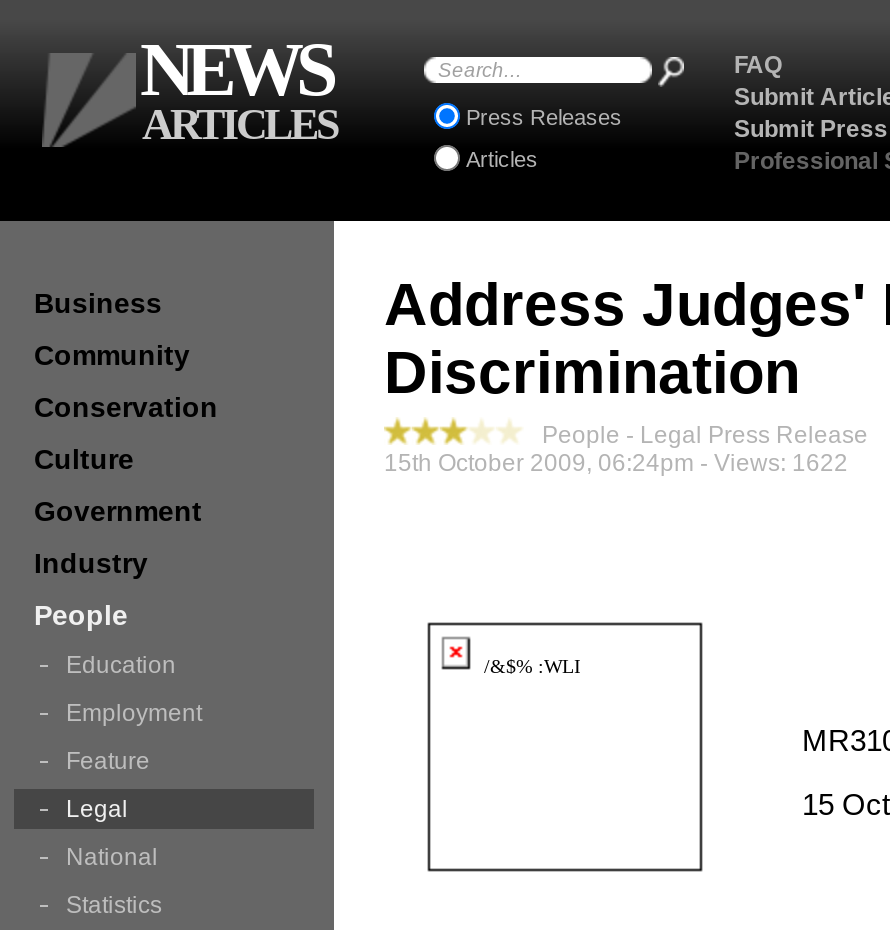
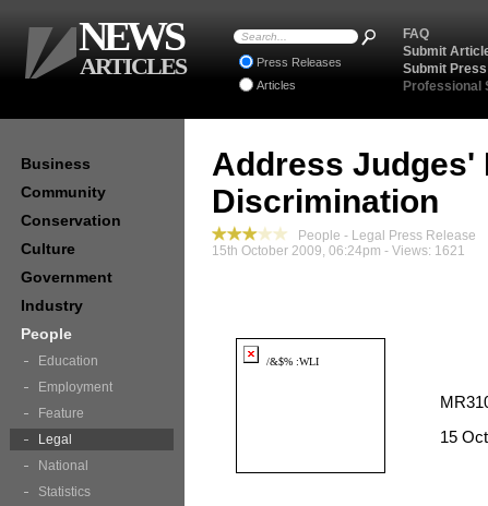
[384,449,848,477] 15th October 2009, 06:24pm - Views: 1622 -> [212,243,465,258] 15th October 2009, 06:24pm - Views: 1621

